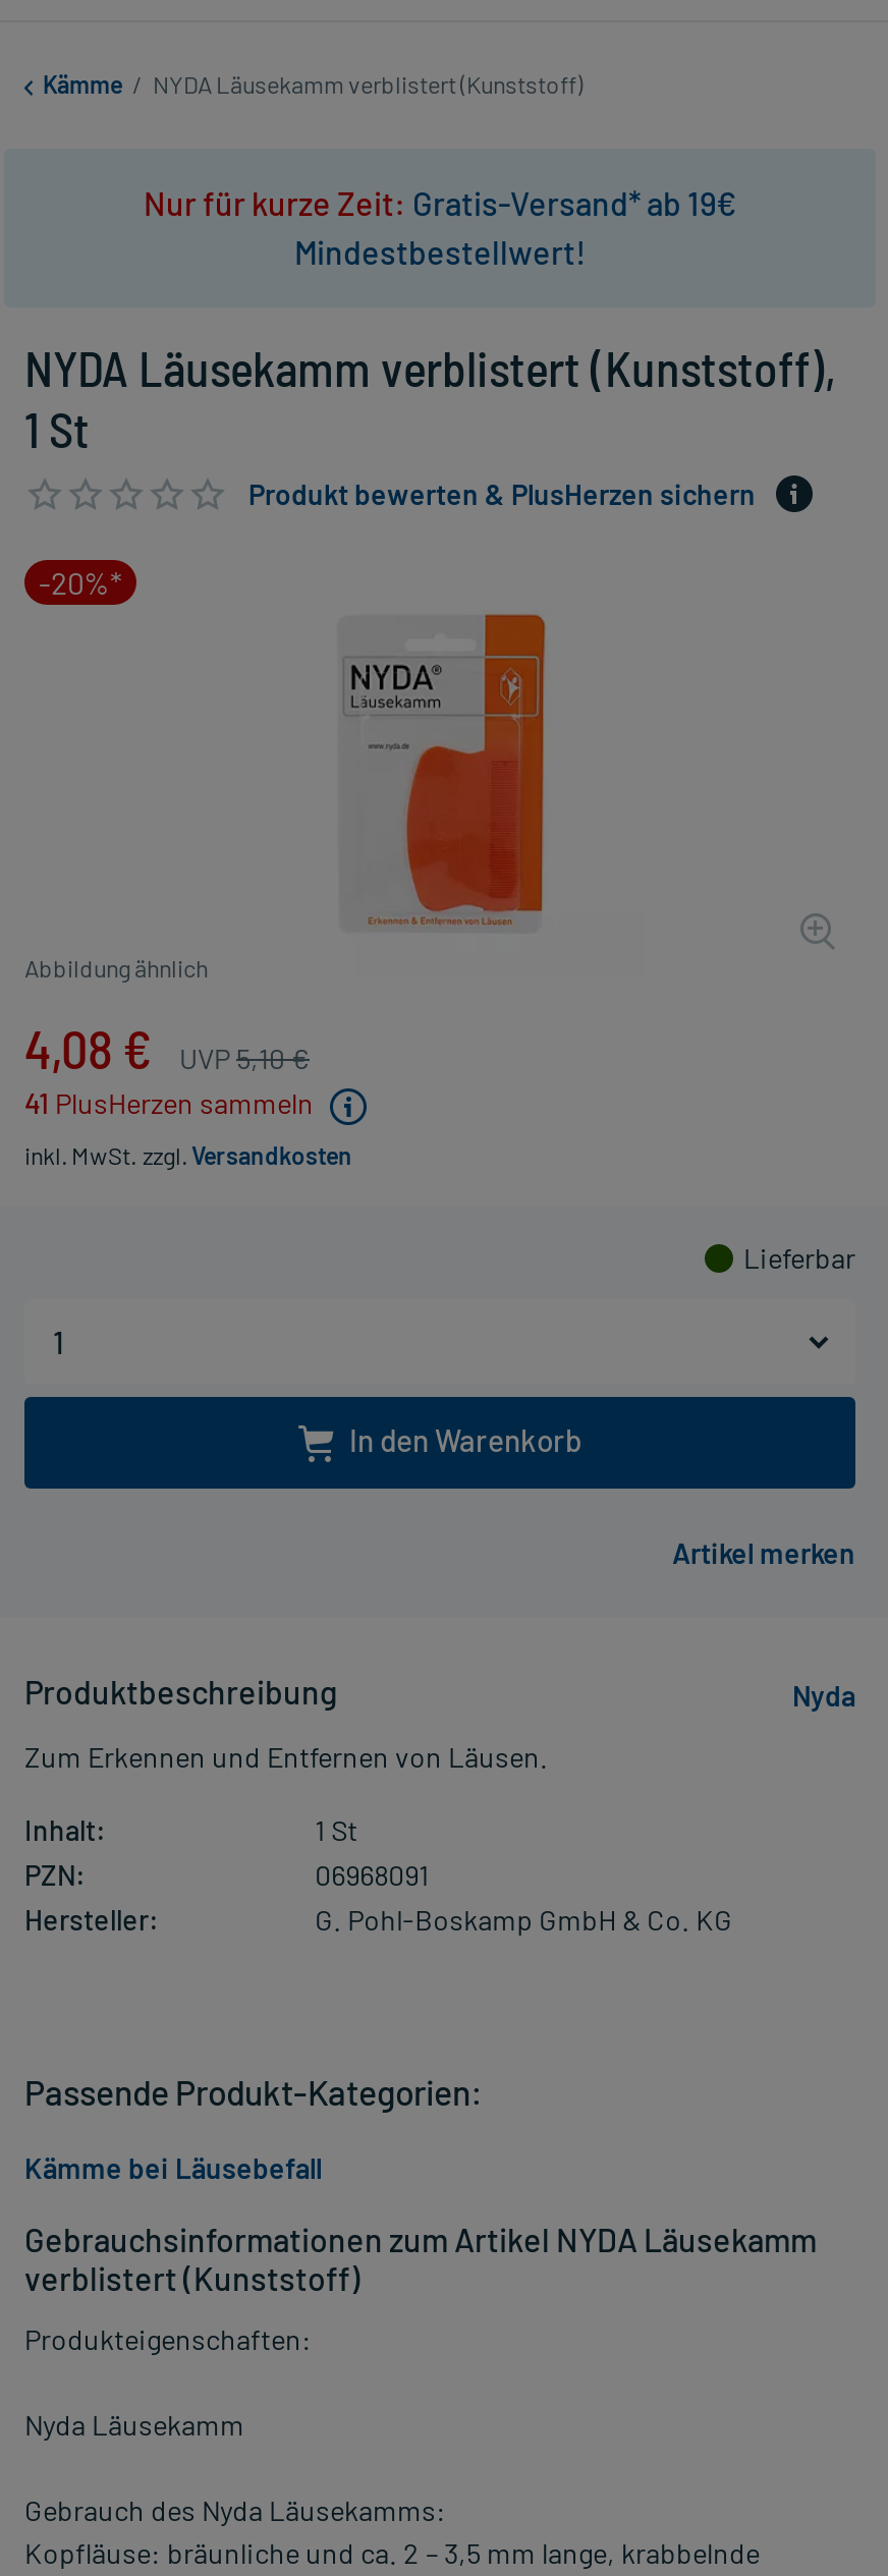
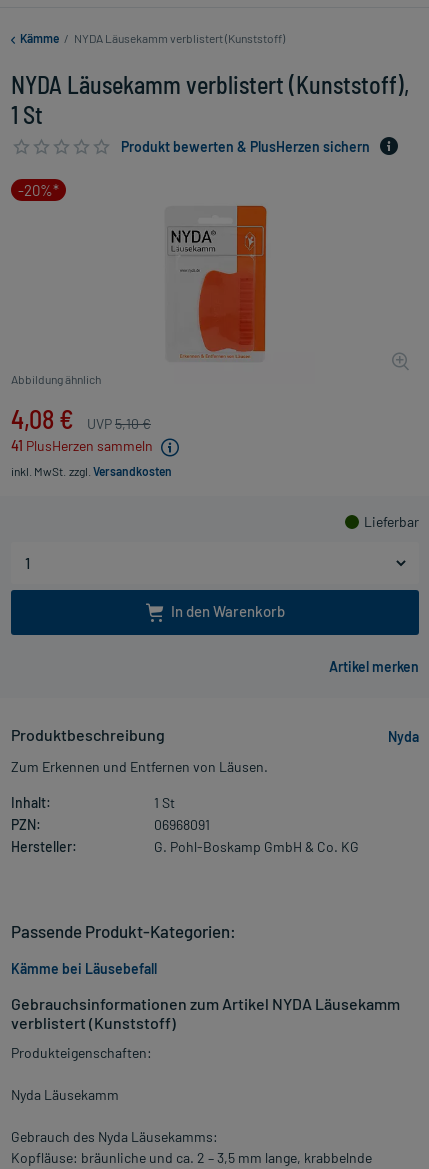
[144,183,736,271] Nur für kurze Zeit: Gratis-Versand* ab 19€ | Mindestbestellwert! -> none

